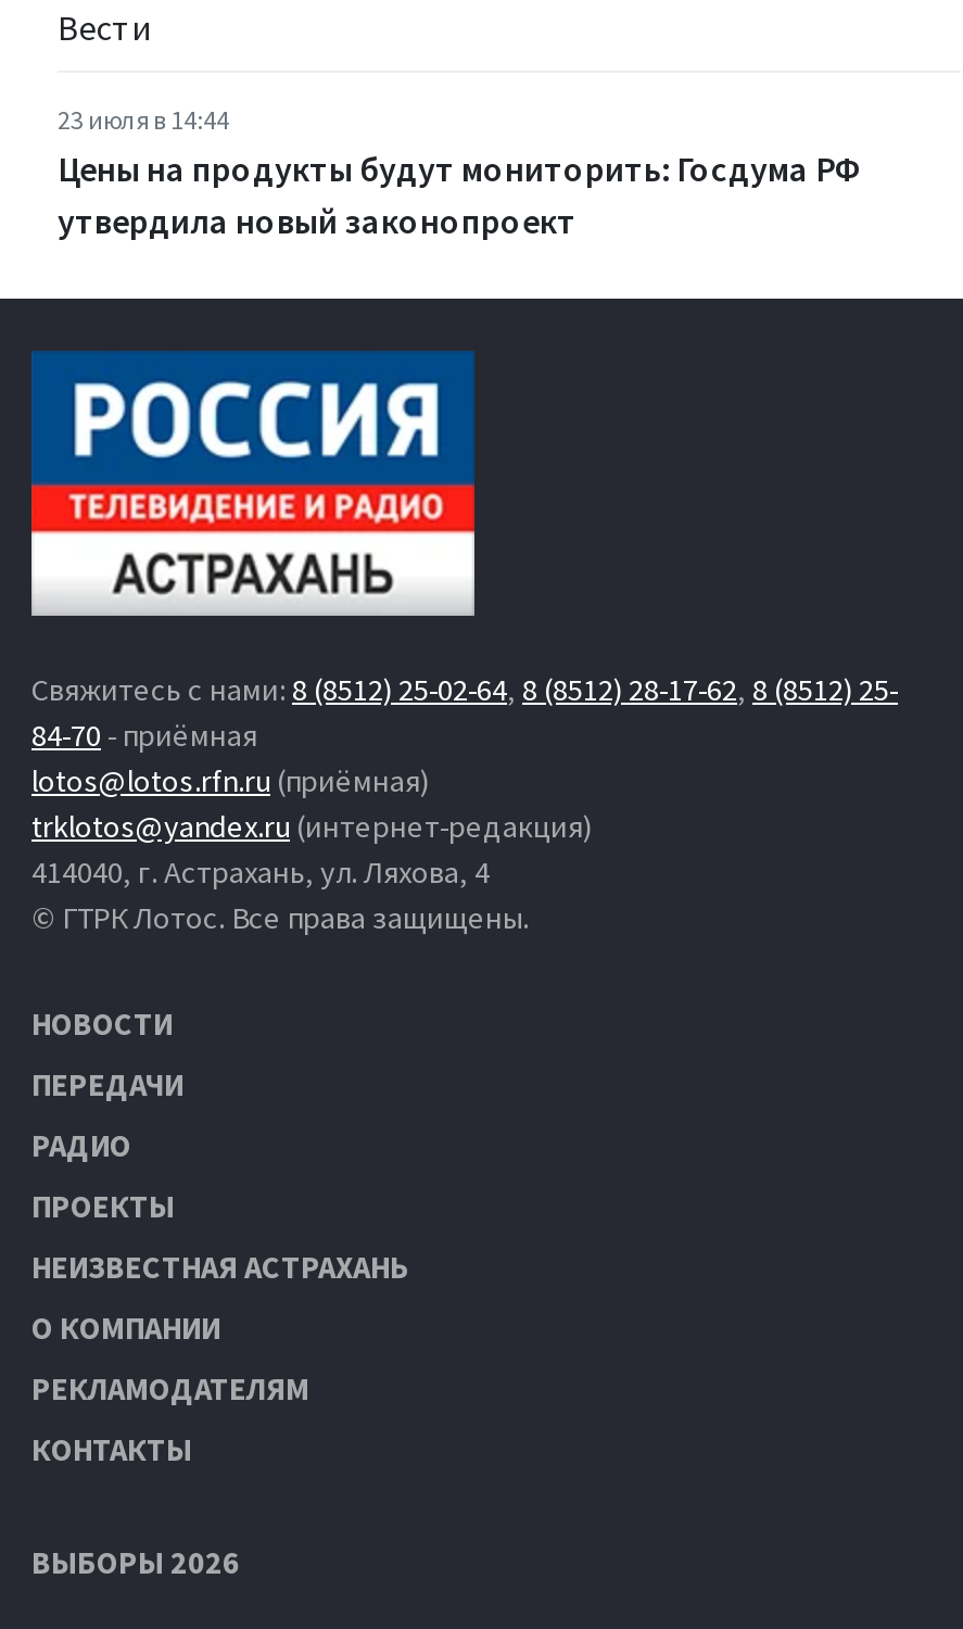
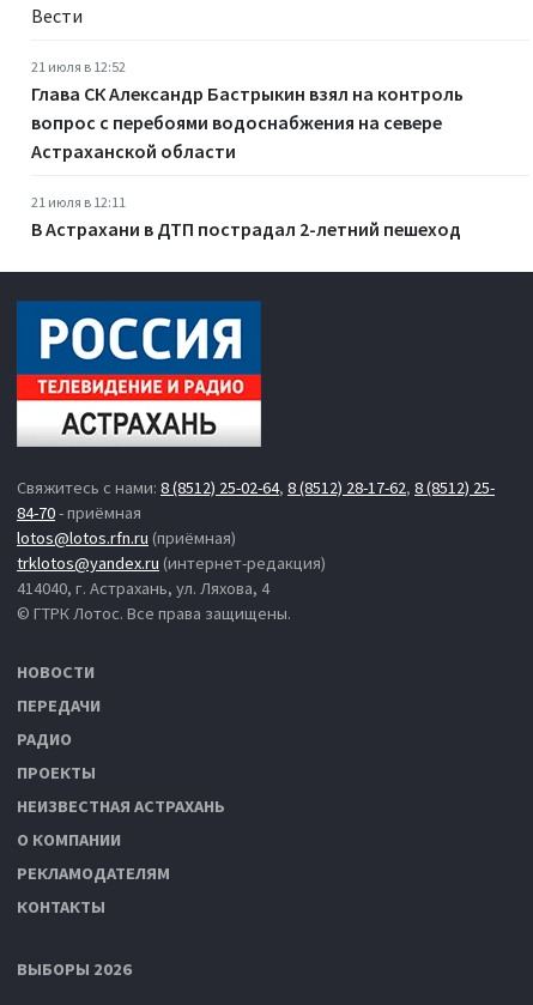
[58,104,863,243] 23 июля в 14:44 | Цены на продукты будут мониторить: Госдума РФ | утвердила новый законопроект -> [31,57,464,241] 21 июля в 12:52 | Глава СК Александр Бастрыкин взял на контроль | вопрос с перебоями водоснабжения на севере | Астраханской области | 21 июля в 12:11 | В Астрахани в ДТП пострадал 2-летний пешеход

